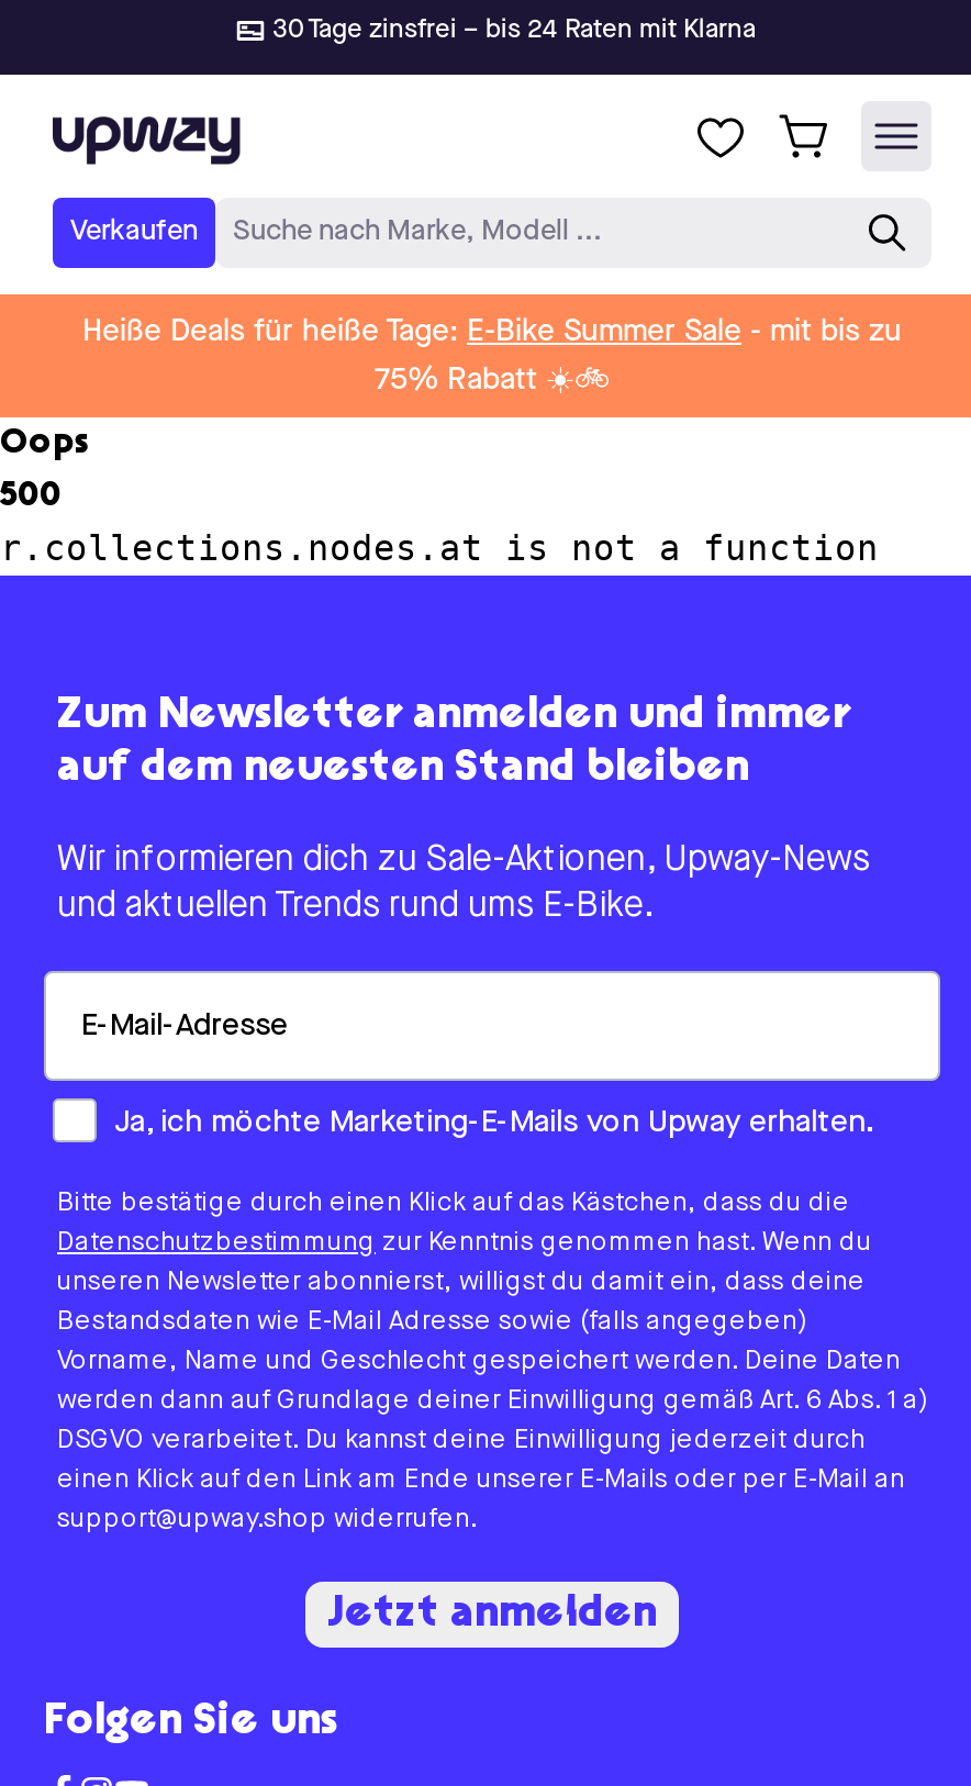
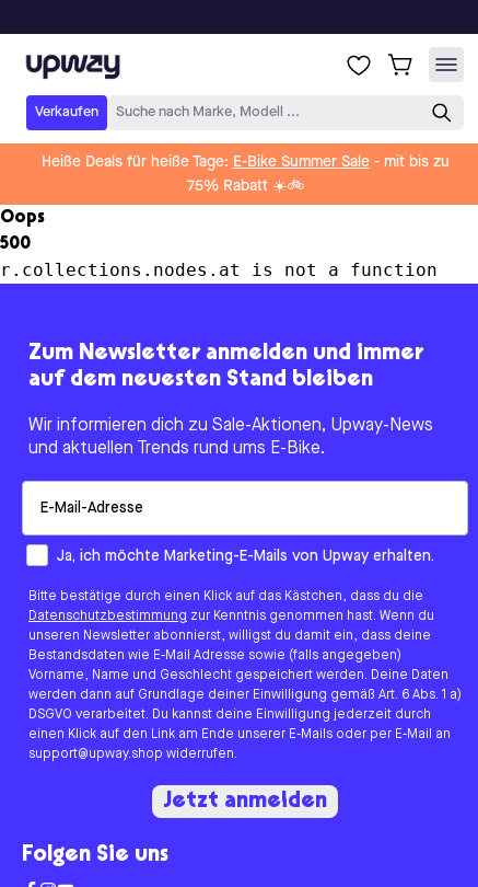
[272,18,756,44] 30 Tage zinsfrei – bis 24 Raten mit Klarna -> none

